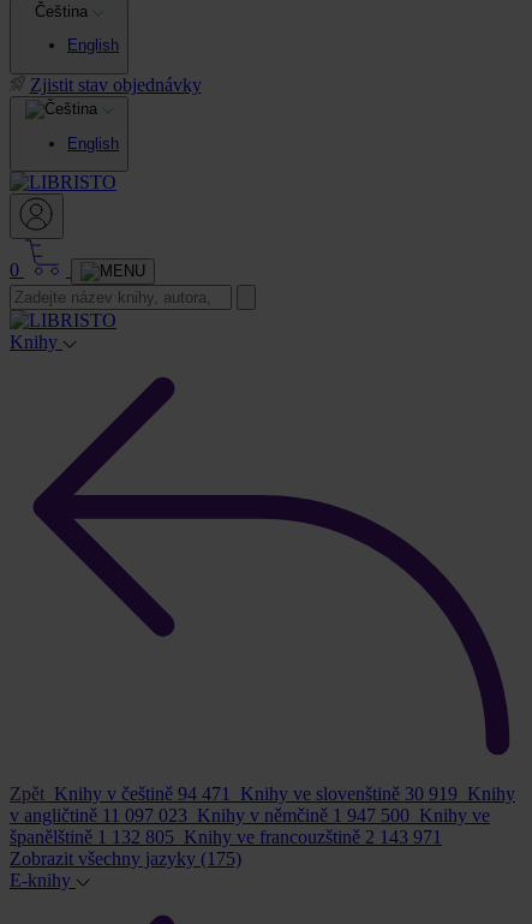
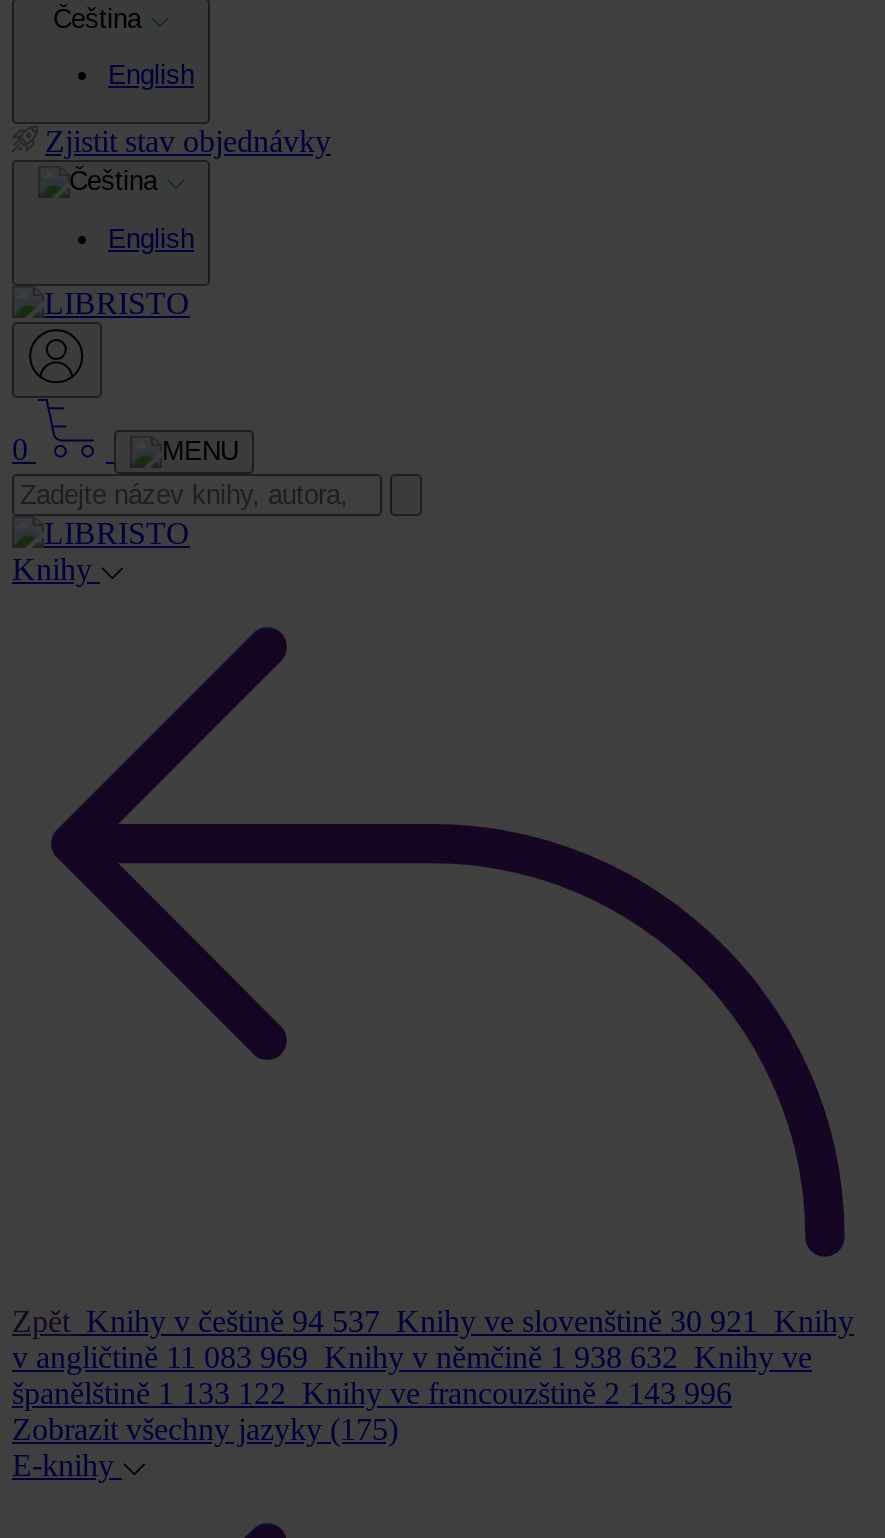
[10,783,515,804] Zpět Knihy v češtině 94 471 Knihy ve slovenštině 30 919 Knihy -> [12,1304,854,1338] Zpět Knihy v češtině 94 537 Knihy ve slovenštině 30 921 Knihy
[10,805,490,825] v angličtině 11 097 023 Knihy v němčině 1 947 500 Knihy ve -> [12,1340,812,1374] v angličtině 11 083 969 Knihy v němčině 1 938 632 Knihy ve
[10,826,442,847] španělštině 1 132 805 Knihy ve francouzštině 2 143 971 -> [12,1376,732,1410] španělštině 1 133 122 Knihy ve francouzštině 2 143 996

